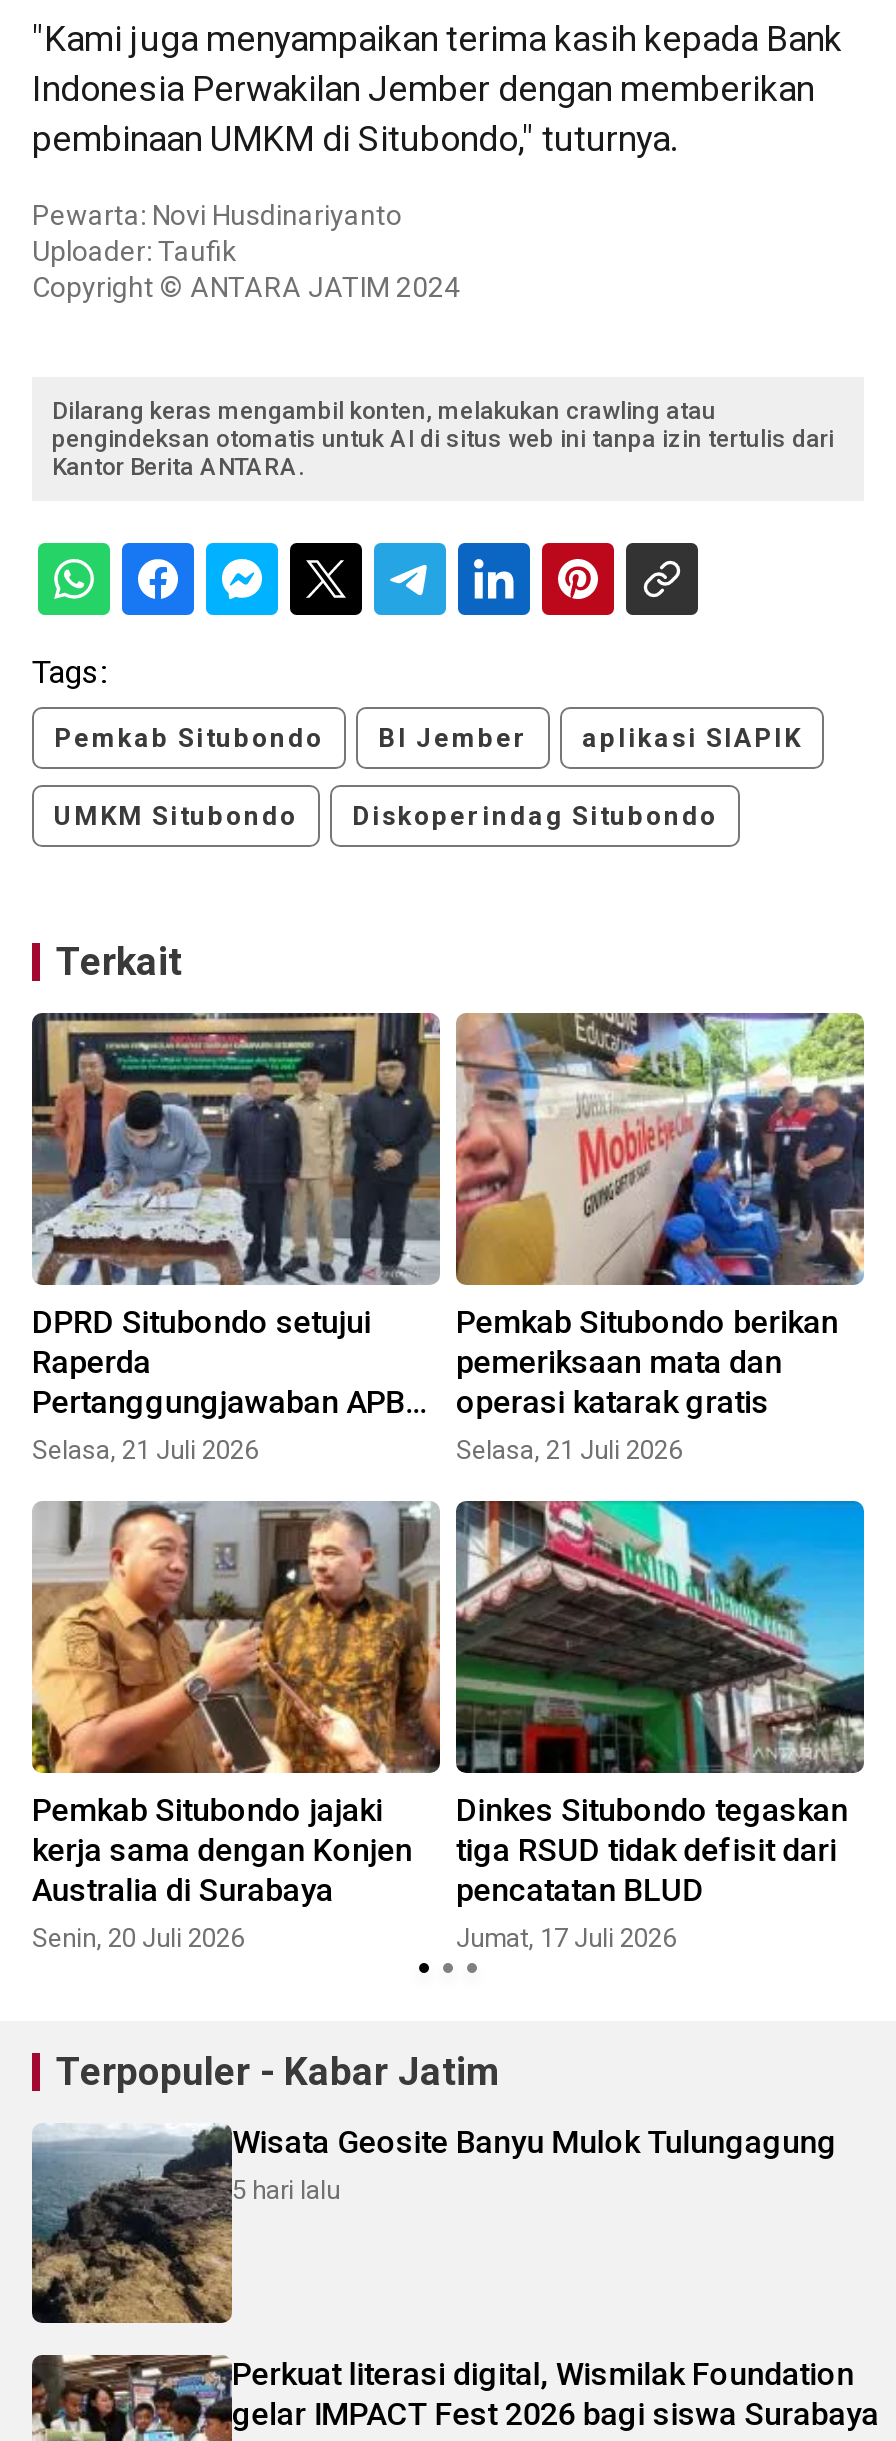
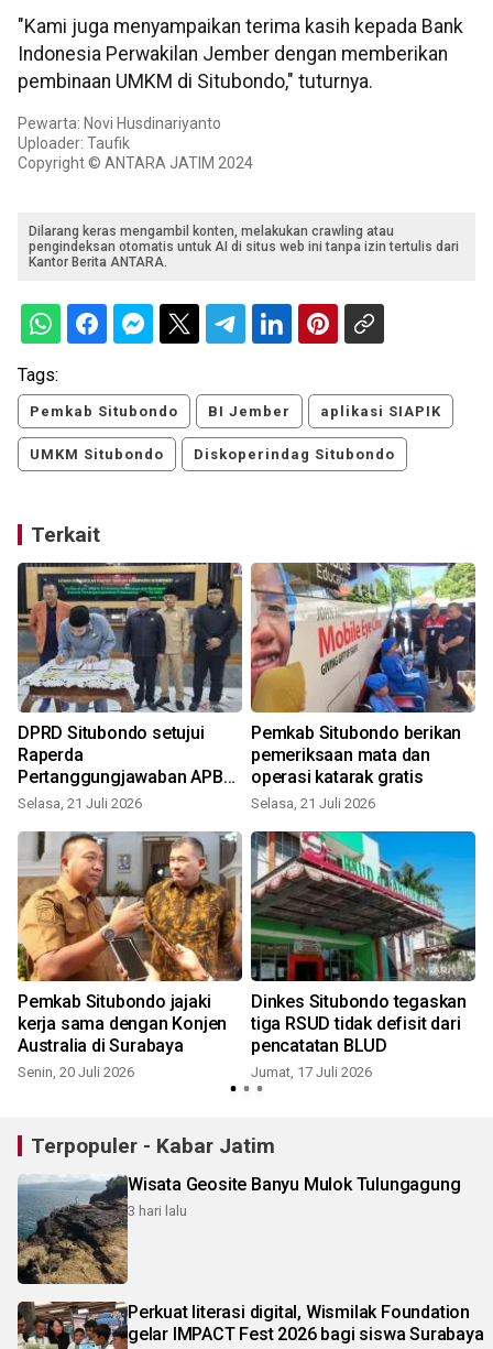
[232,2175,340,2205] 5 hari lalu -> [128,1203,187,1219] 3 hari lalu

